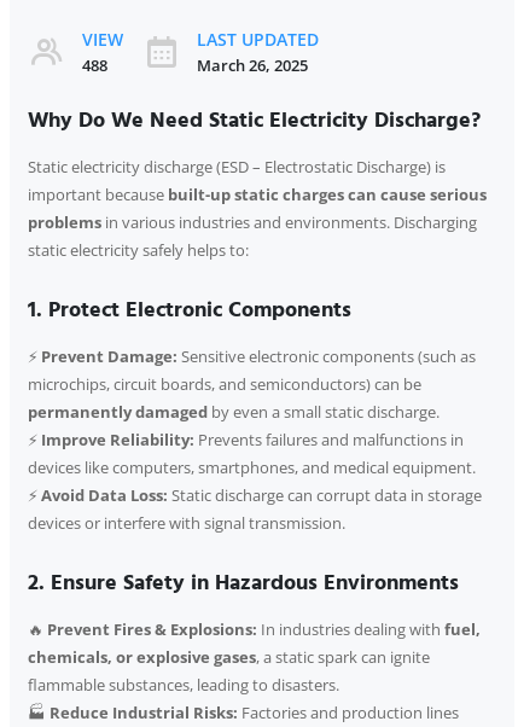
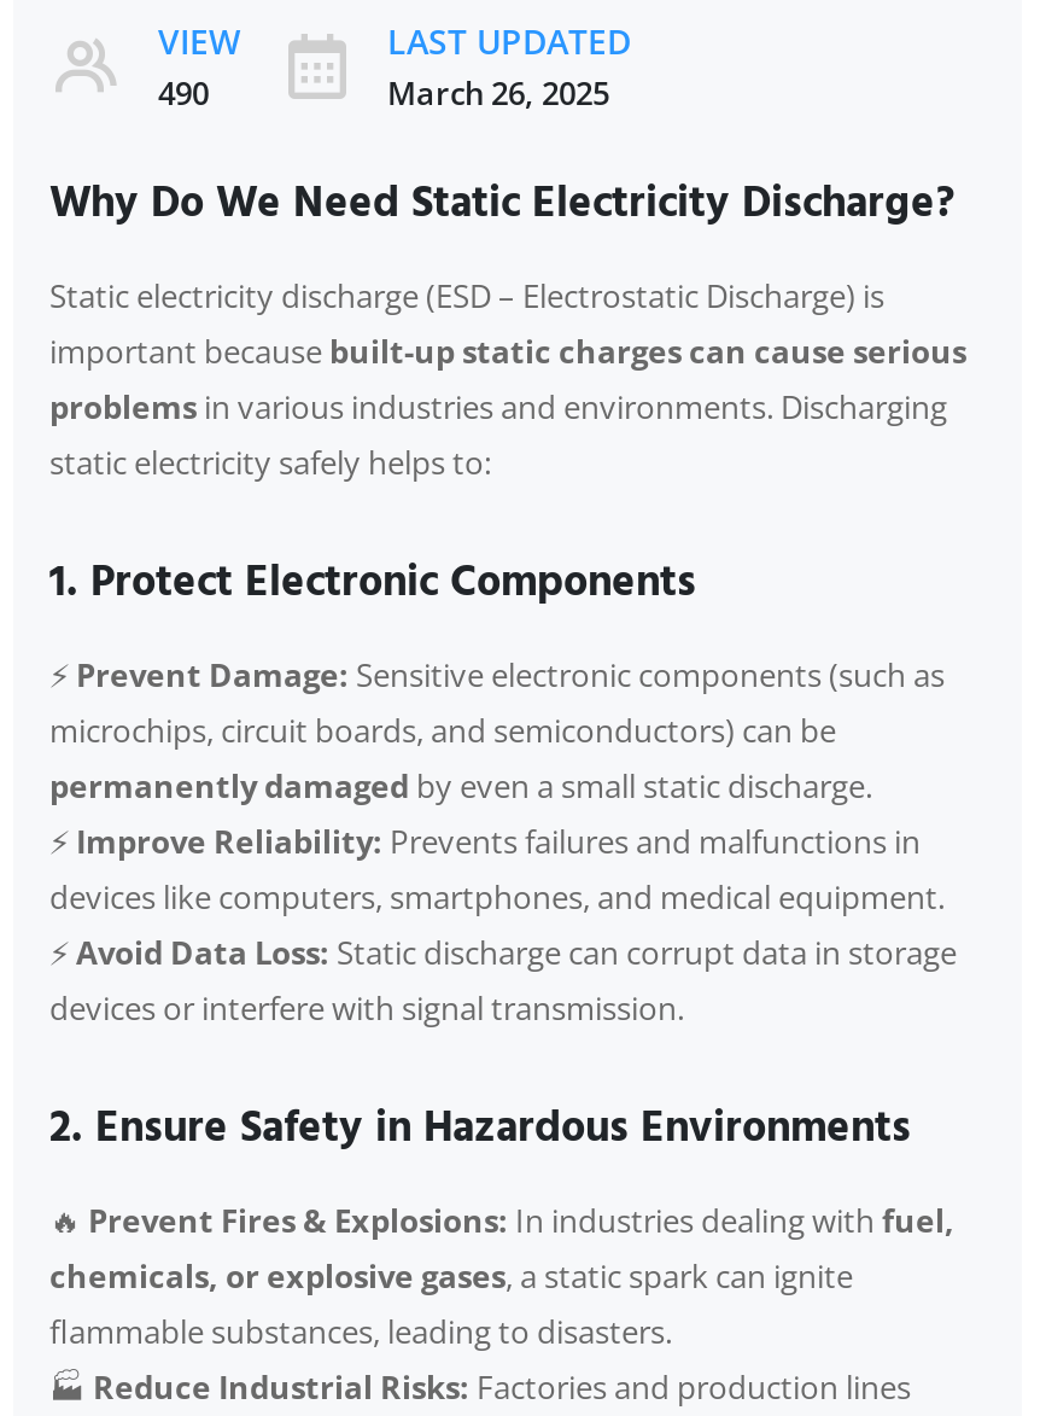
[82,55,107,77] 488 -> [158,72,209,116] 490

